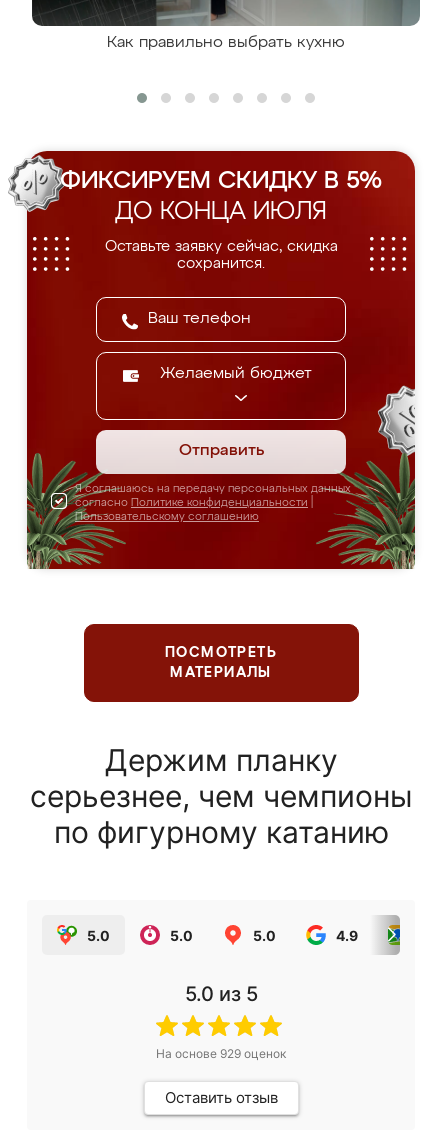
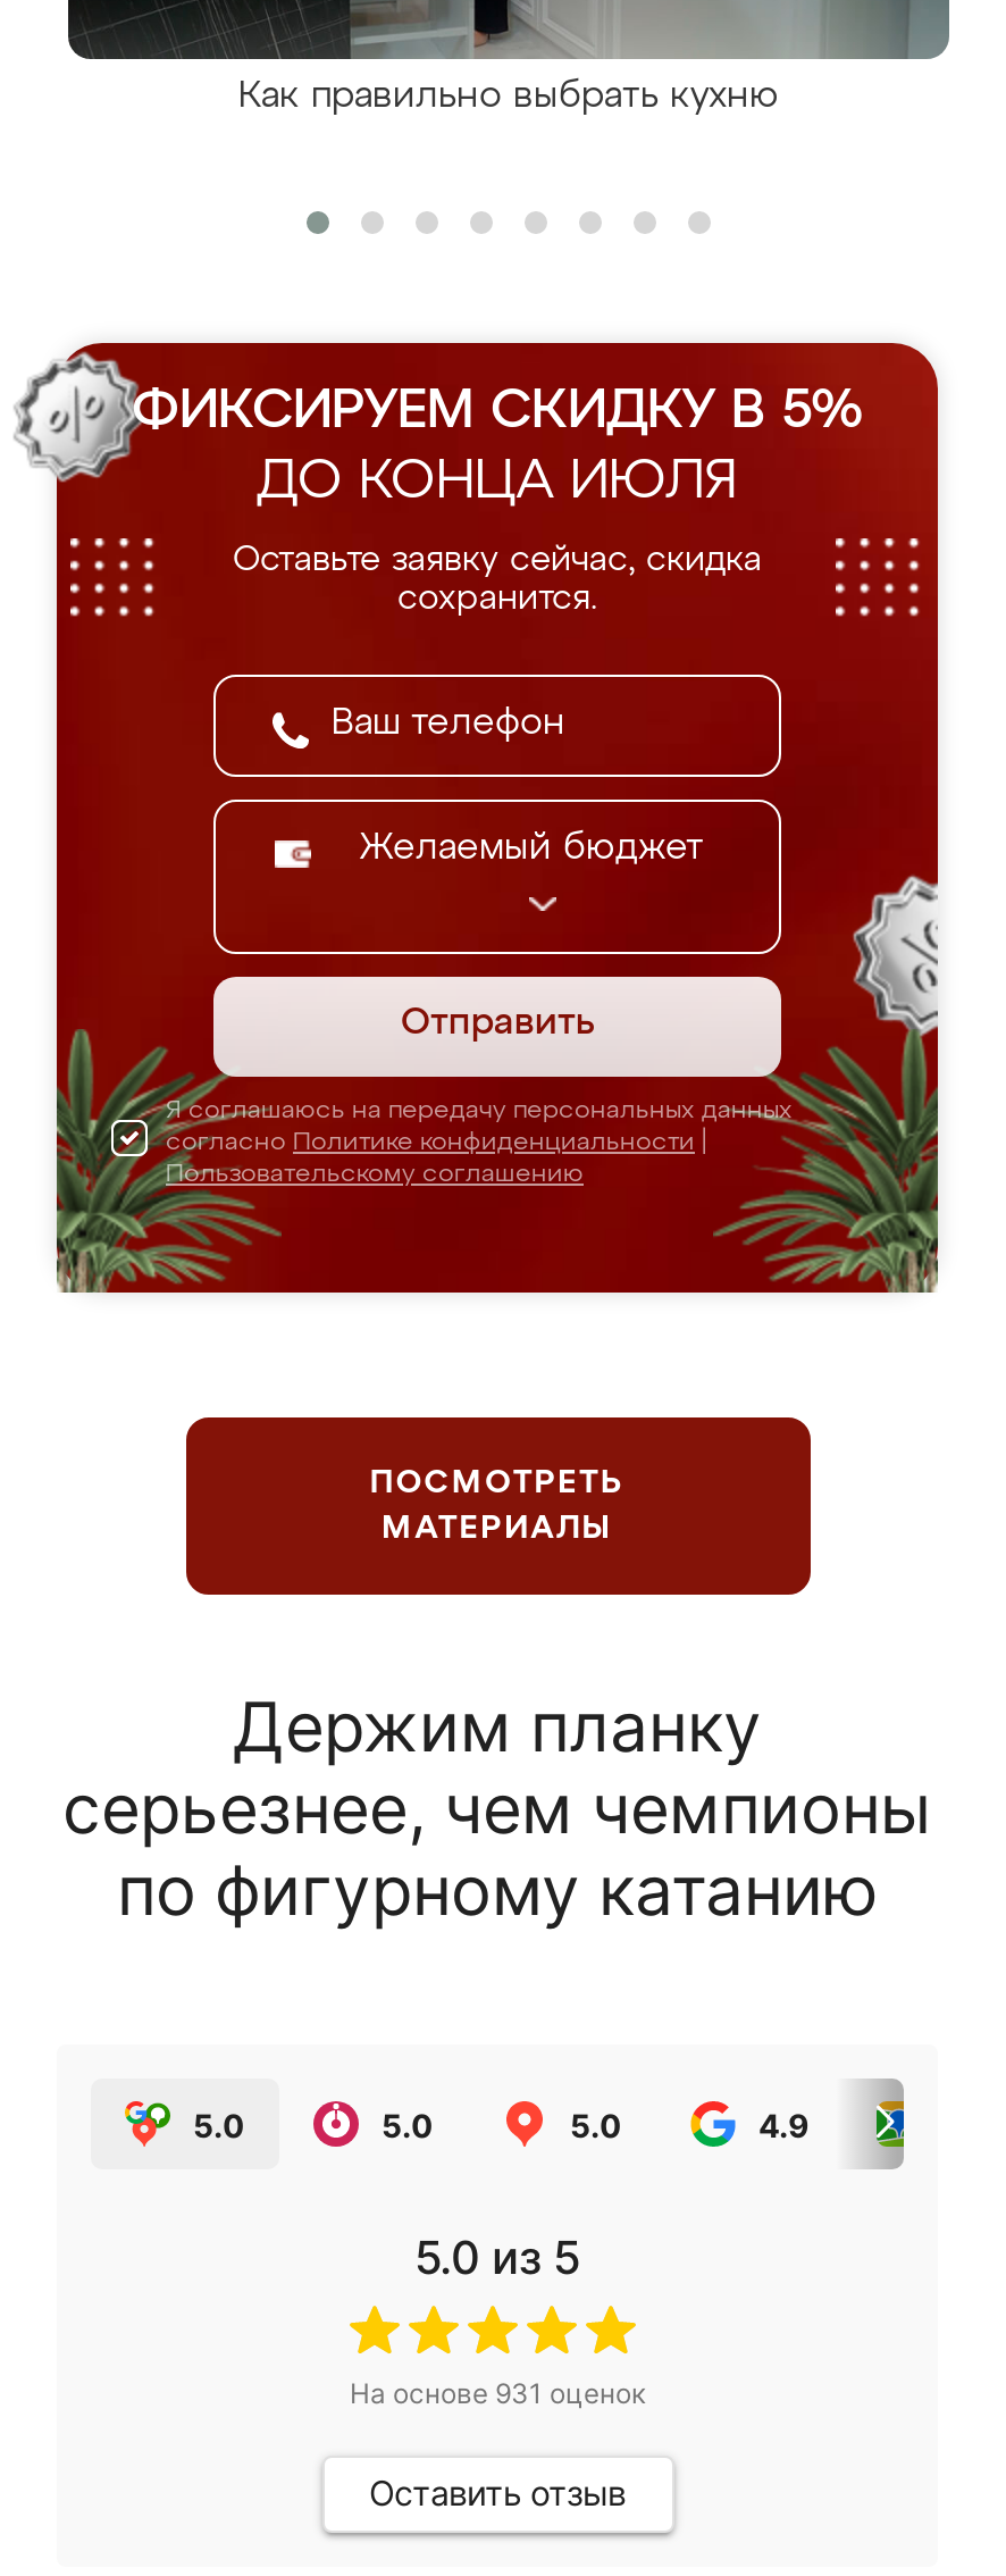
[156,1046,286,1061] На основе 929 оценок -> [350,2376,645,2410] На основе 931 оценок

